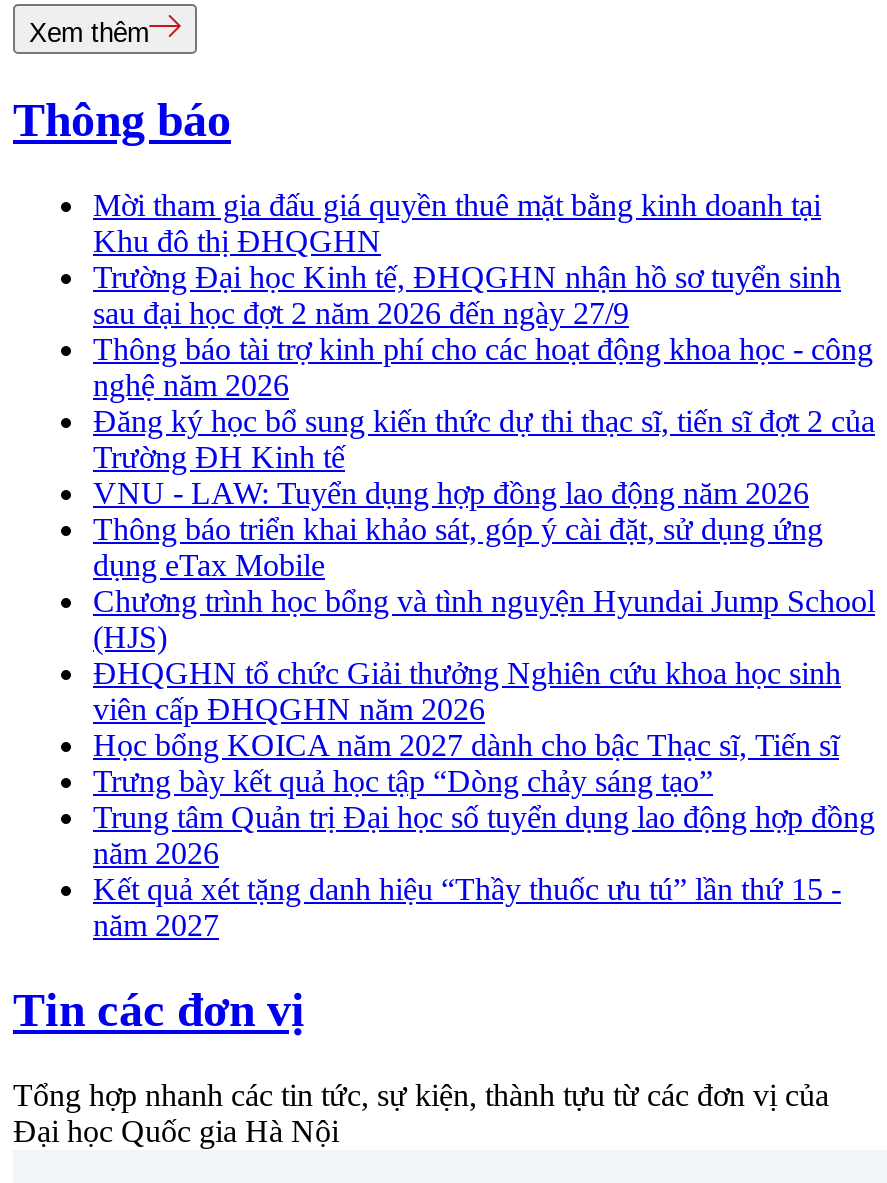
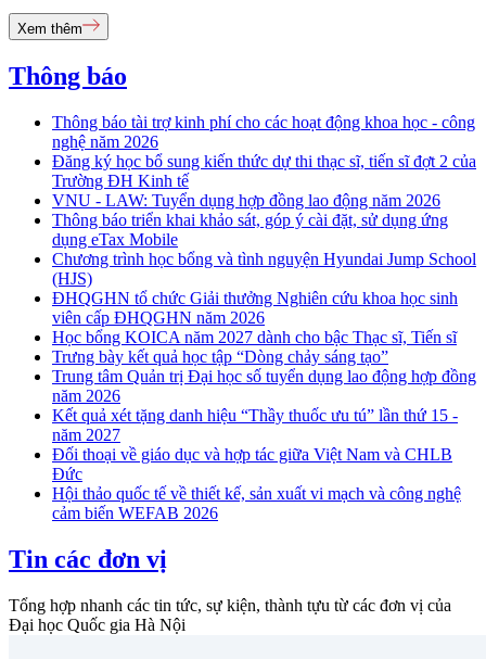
[93,188,841,330] Mời tham gia đấu giá quyền thuê mặt bằng kinh doanh tại | Khu đô thị ĐHQGHN | Trường Đại học Kinh tế, ĐHQGHN nhận hồ sơ tuyển sinh | sau đại học đợt 2 năm 2026 đến ngày 27/9 -> none
moved [93,332,875,942] -> [52,113,476,444]: Thông báo tài trợ kinh phí cho các hoạt động khoa học - công | nghệ năm 2026 | Đăng ký học bổ sung kiến thức dự thi thạc sĩ, tiến sĩ đợt 2 của | ... | Kết quả xét tặng danh hiệu “Thầy thuốc ưu tú” lần thứ 15 - | năm 2027
none -> [52,445,461,522] Đối thoại về giáo dục và hợp tác giữa Việt Nam và CHLB | Đức | Hội thảo quốc tế về thiết kế, sản xuất vi mạch và công nghệ | cảm biến WEFAB 2026

